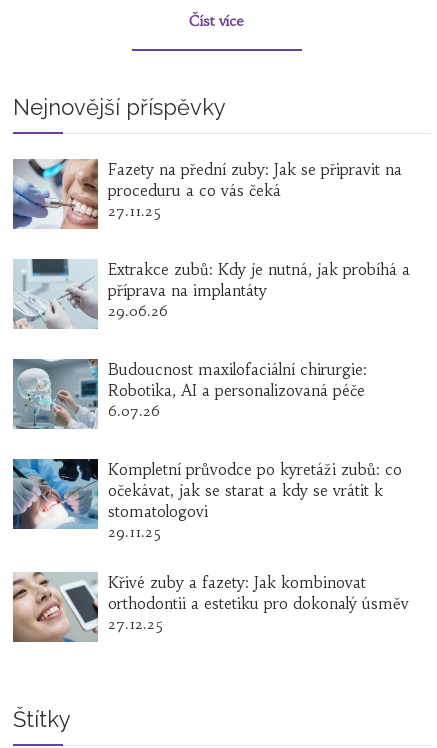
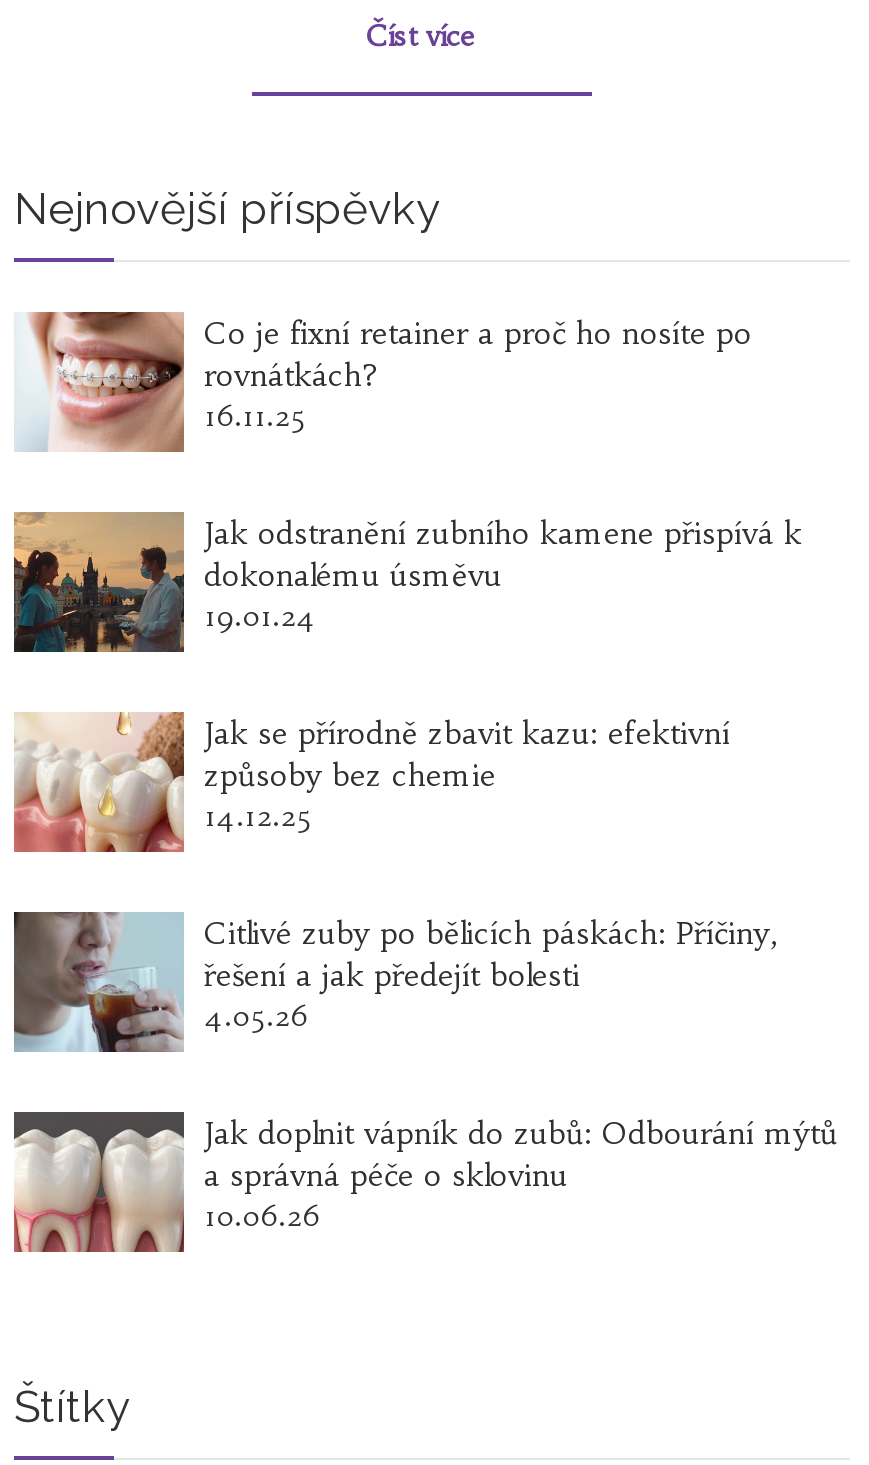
[12,158,402,229] [image] | Fazety na přední zuby: Jak se připravit na | proceduru a co vás čeká | 27.11.25 -> [14,310,752,452] [image] | Co je fixní retainer a proč ho nosíte po | rovnátkách? | 16.11.25
[12,258,410,330] [image] | Extrakce zubů: Kdy je nutná, jak probíhá a | příprava na implantáty | 29.06.26 -> [12,510,802,654] [image] | Jak odstranění zubního kamene přispívá k | dokonalému úsměvu | 19.01.24
[12,358,367,430] [image] | Budoucnost maxilofaciální chirurgie: | Robotika, AI a personalizovaná péče | 6.07.26 -> [14,710,730,854] [image] | Jak se přírodně zbavit kazu: efektivní | způsoby bez chemie | 14.12.25
[12,458,402,541] [image] | Kompletní průvodce po kyretáži zubů: co | očekávat, jak se starat a kdy se vrátit k | stomatologovi | 29.11.25 -> [12,910,778,1054] [image] | Citlivé zuby po bělicích páskách: Příčiny, | řešení a jak předejít bolesti | 4.05.26
[12,572,409,643] [image] | Křivé zuby a fazety: Jak kombinovat | orthodontii a estetiku pro dokonalý úsměv | 27.12.25 -> [12,1110,838,1254] [image] | Jak doplnit vápník do zubů: Odbourání mýtů | a správná péče o sklovinu | 10.06.26

